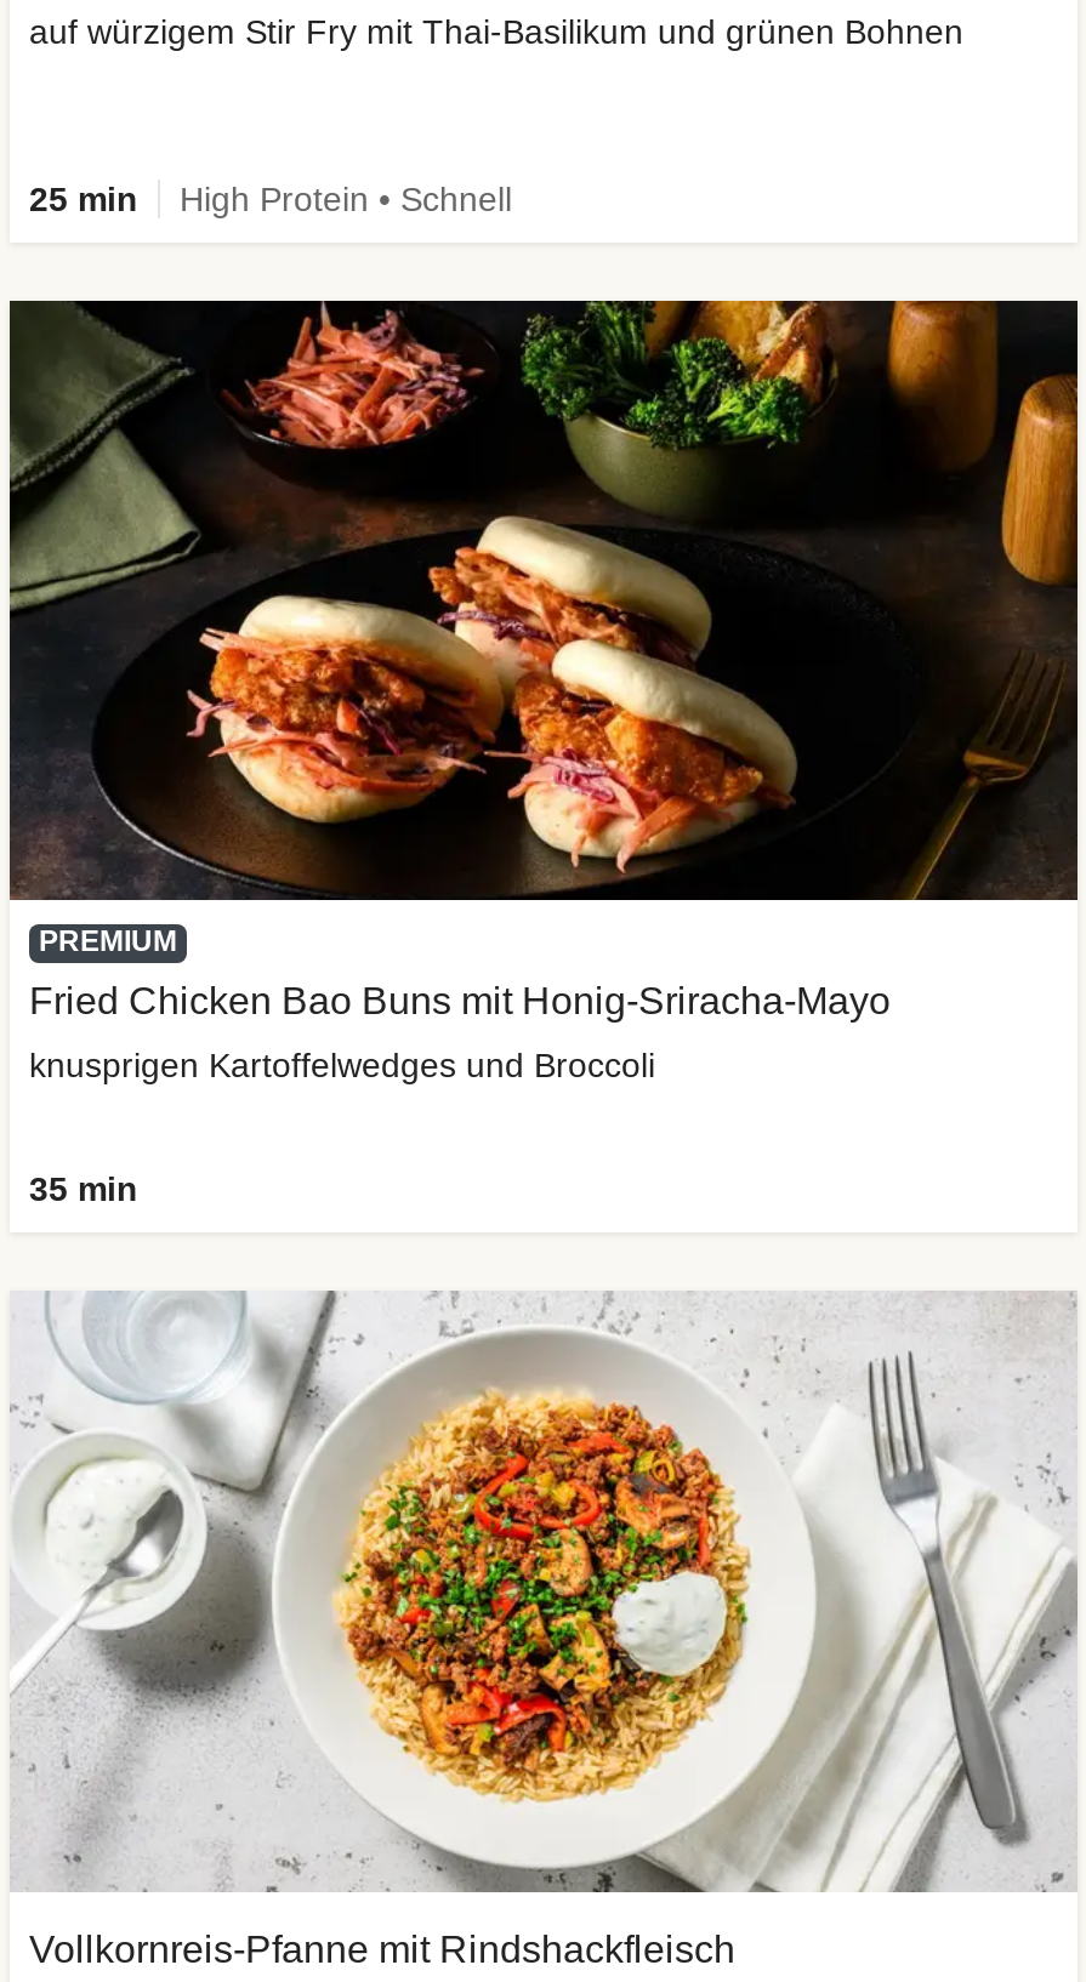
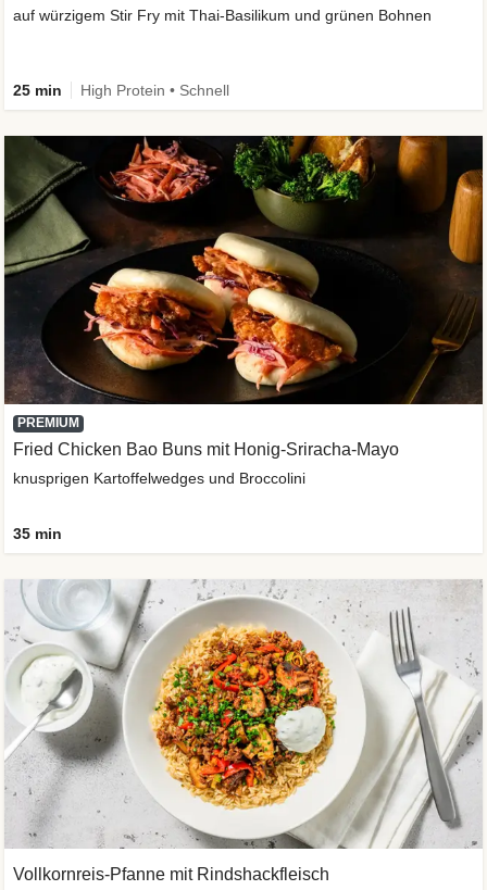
[29,1046,655,1085] knusprigen Kartoffelwedges und Broccoli -> [13,470,305,487] knusprigen Kartoffelwedges und Broccolini

